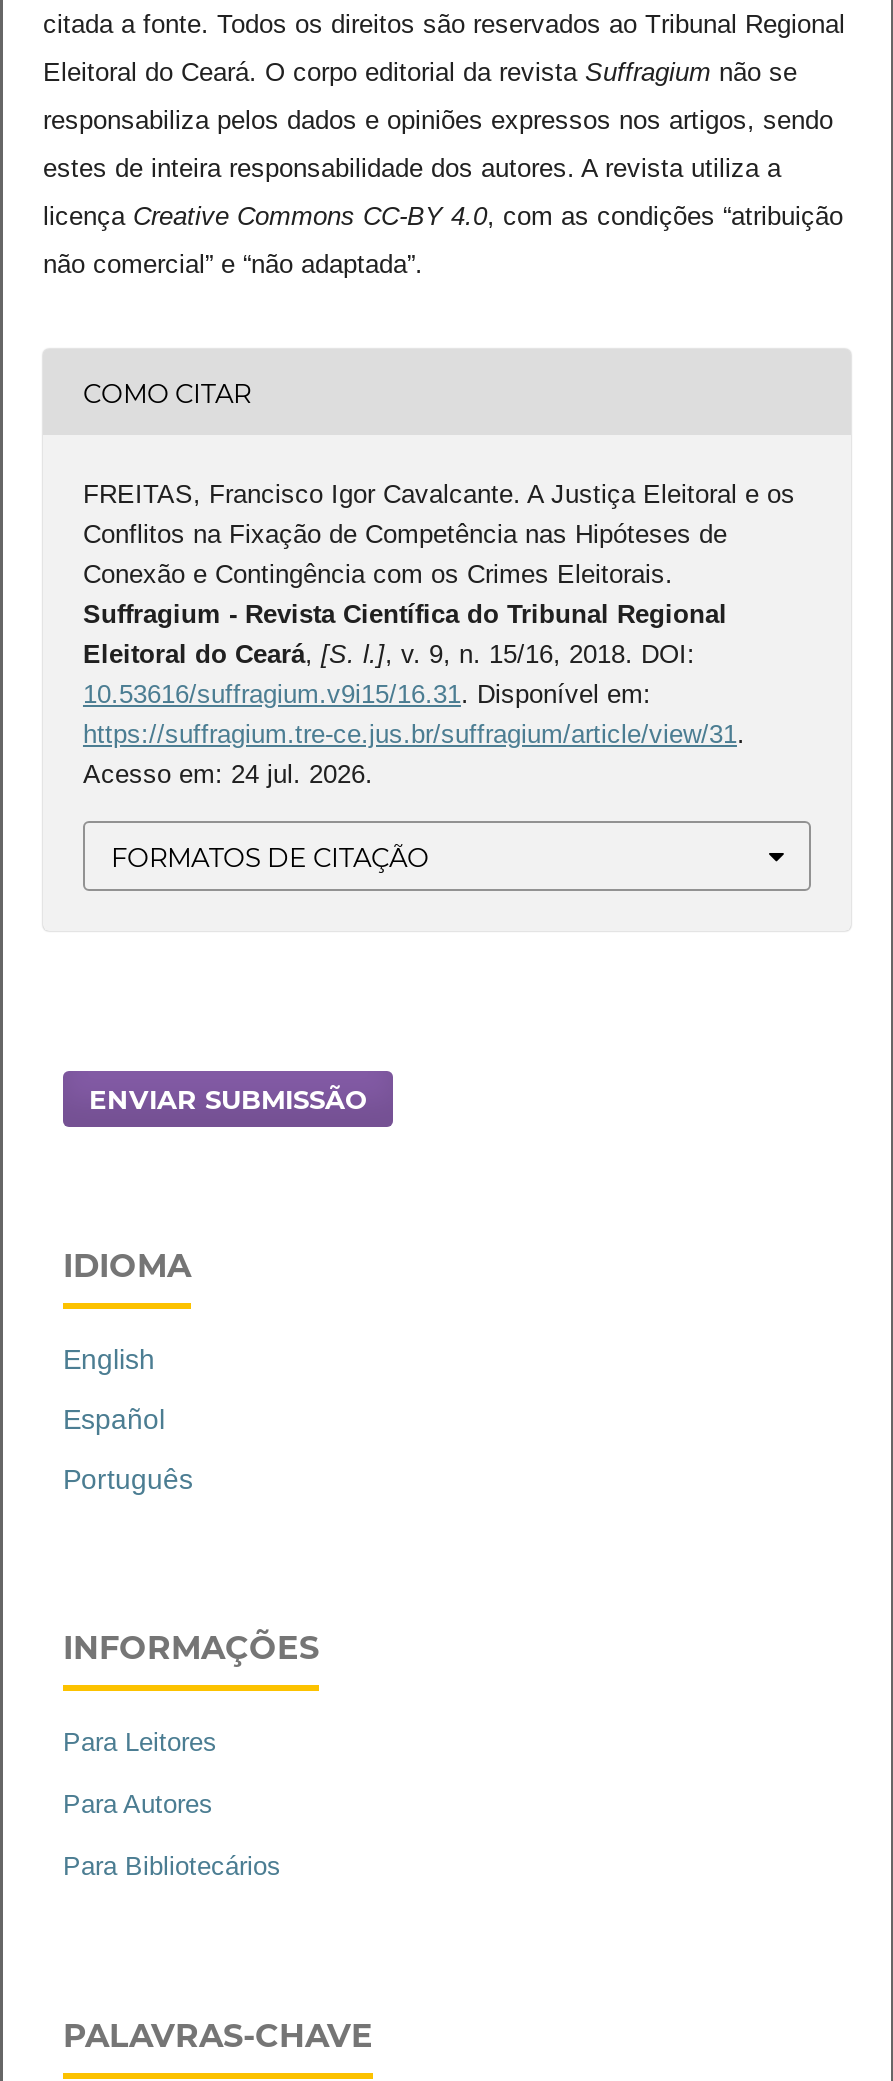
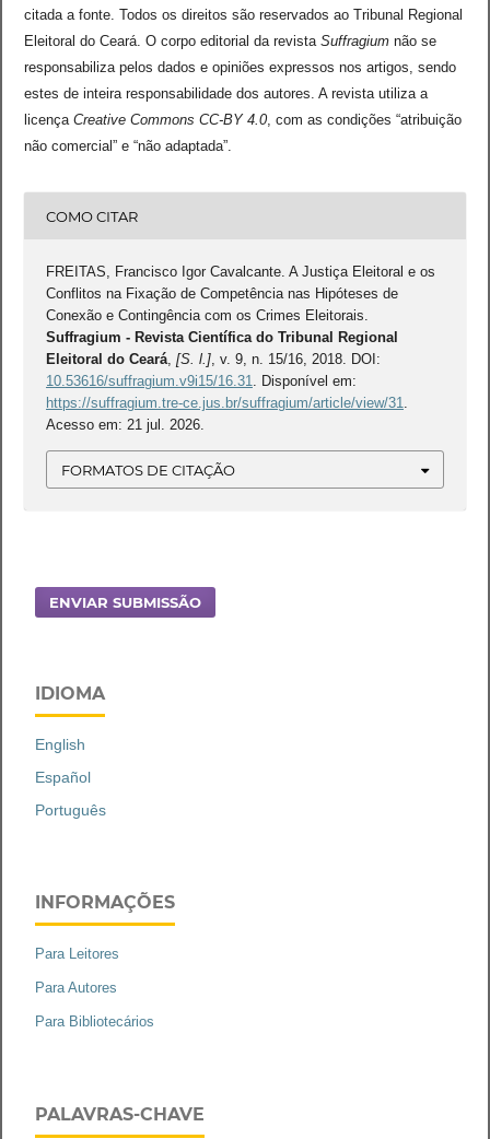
[83,759,373,789] Acesso em: 24 jul. 2026. -> [46,417,205,433] Acesso em: 21 jul. 2026.

